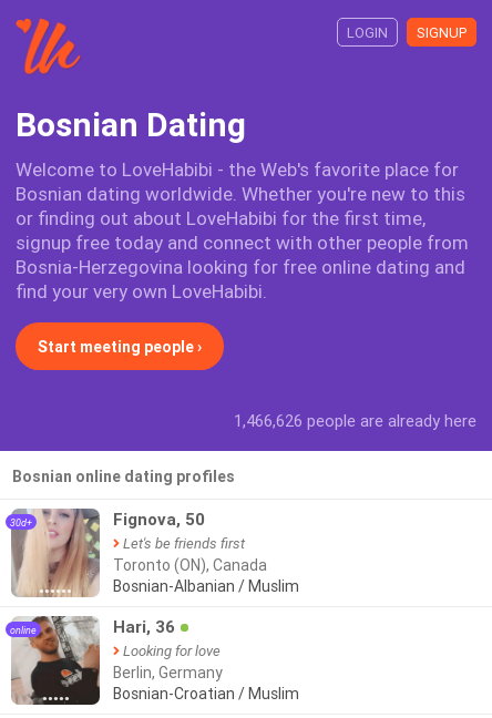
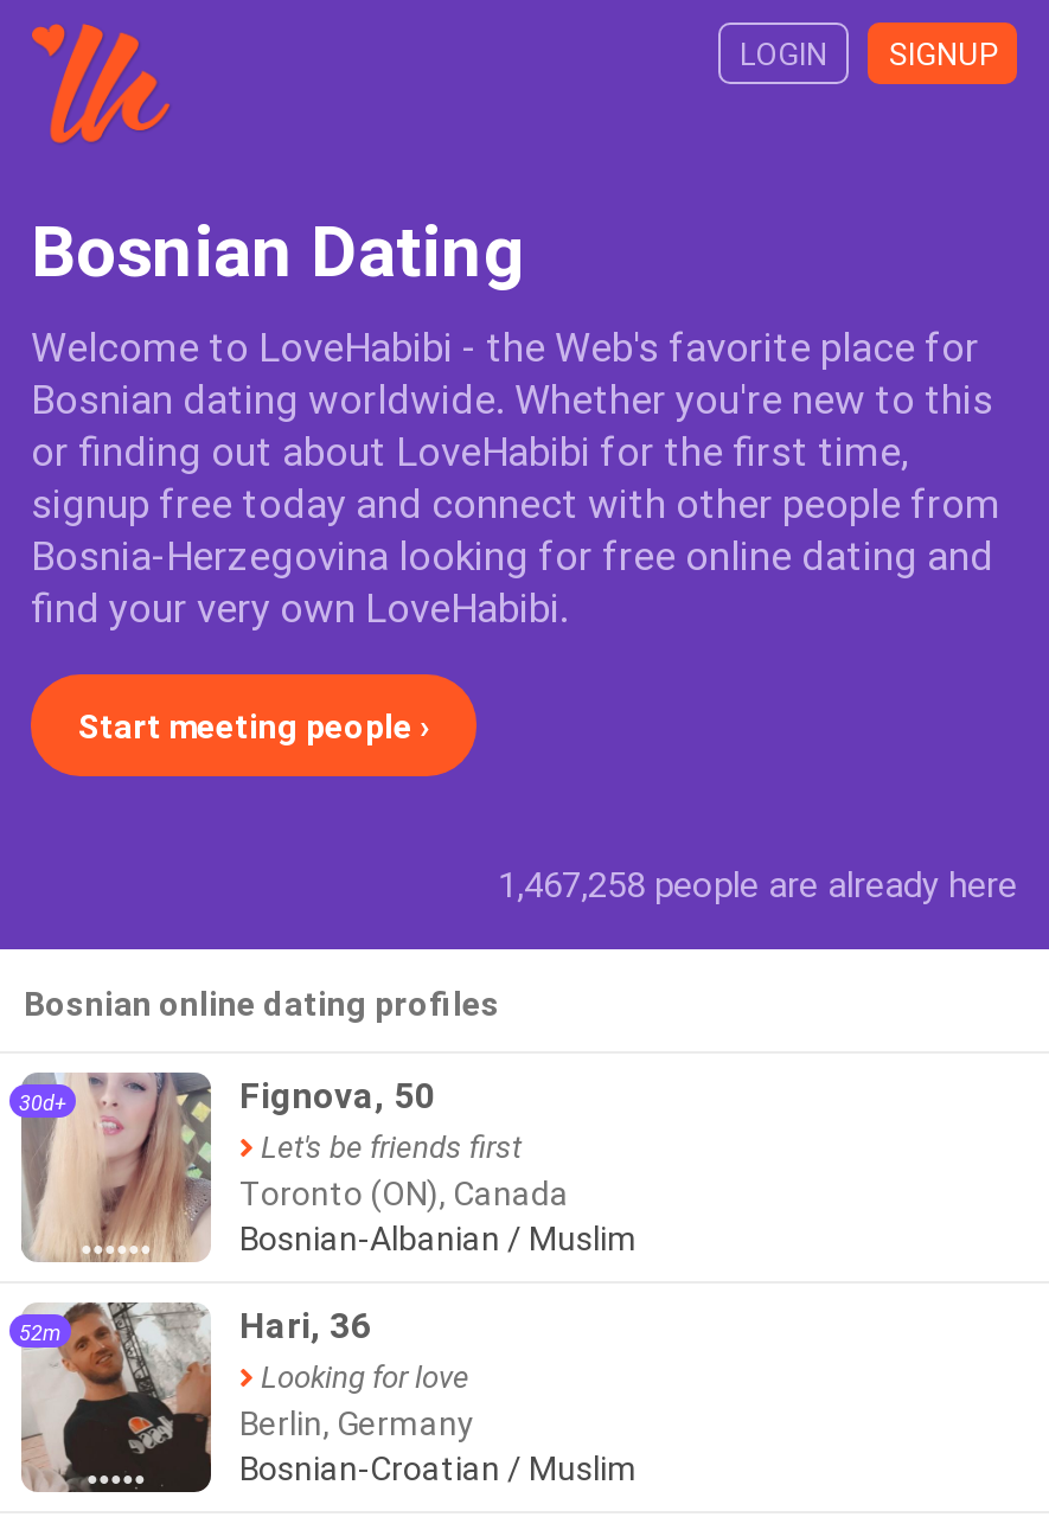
[234,410,476,431] 1,466,626 people are already here -> [498,862,1017,907] 1,467,258 people are already here
[10,624,37,637] online -> [19,1319,62,1348] 52m

